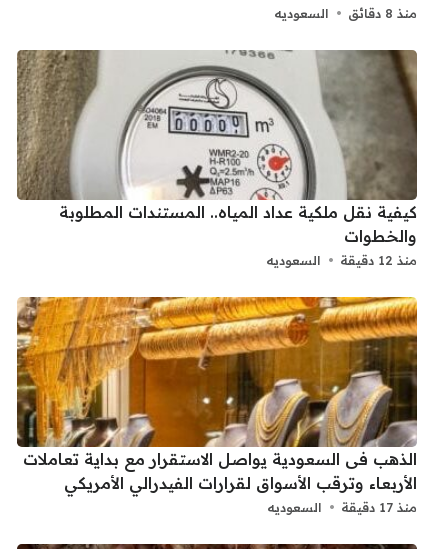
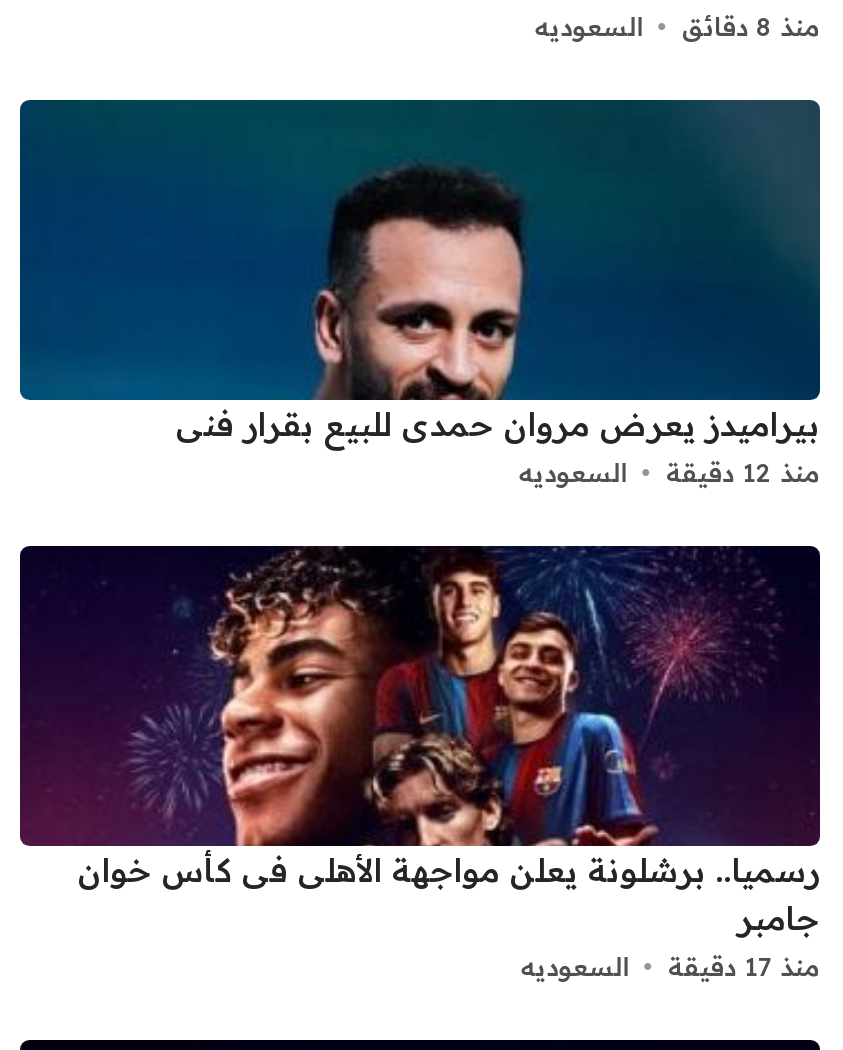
[16,49,418,246] [image] | كيفية نقل ملكية عداد المياه.. المستندات المطلوبة | والخطوات -> [18,98,822,444] [image] | بيراميدز يعرض مروان حمدى للبيع بقرار فنى
[16,296,418,493] [image] | الذهب فى السعودية يواصل الاستقرار مع بداية تعاملات | الأربعاء وترقب الأسواق لقرارات الفيدرالي الأمريكي -> [18,544,822,938] [image] | رسميا.. برشلونة يعلن مواجهة الأهلى فى كأس خوان | جامبر

